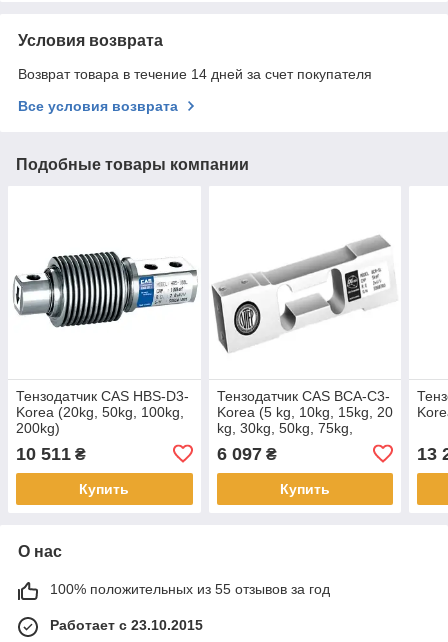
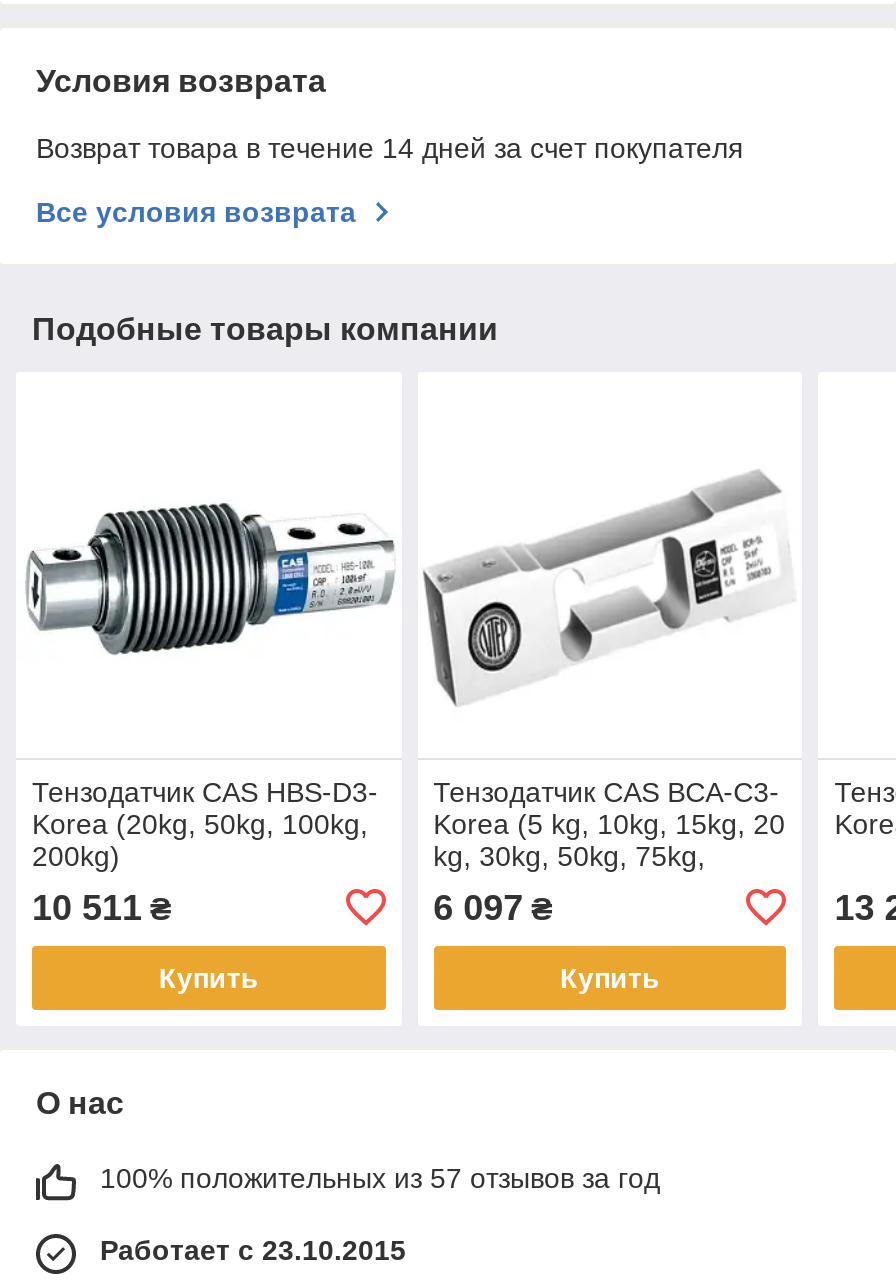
[50,581,330,597] 100% положительных из 55 отзывов за год -> [100,1162,660,1194] 100% положительных из 57 отзывов за год

